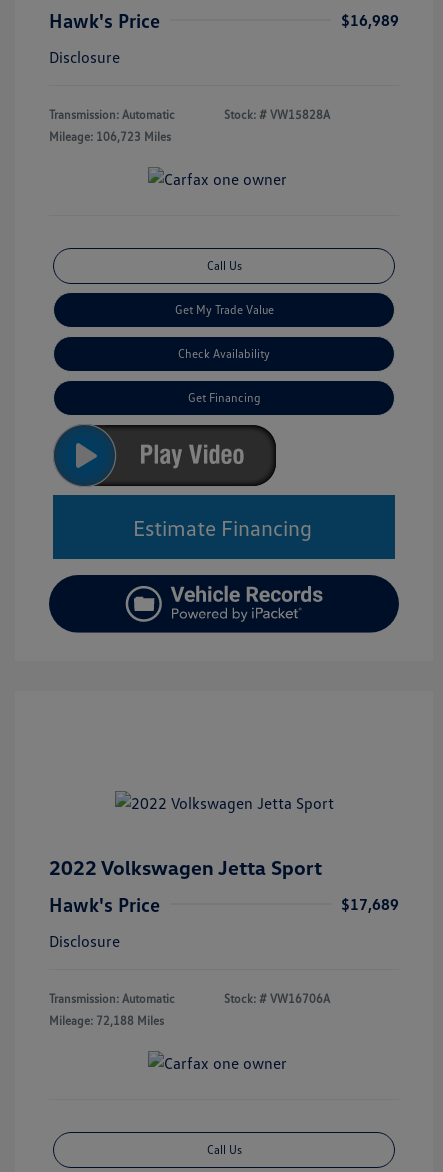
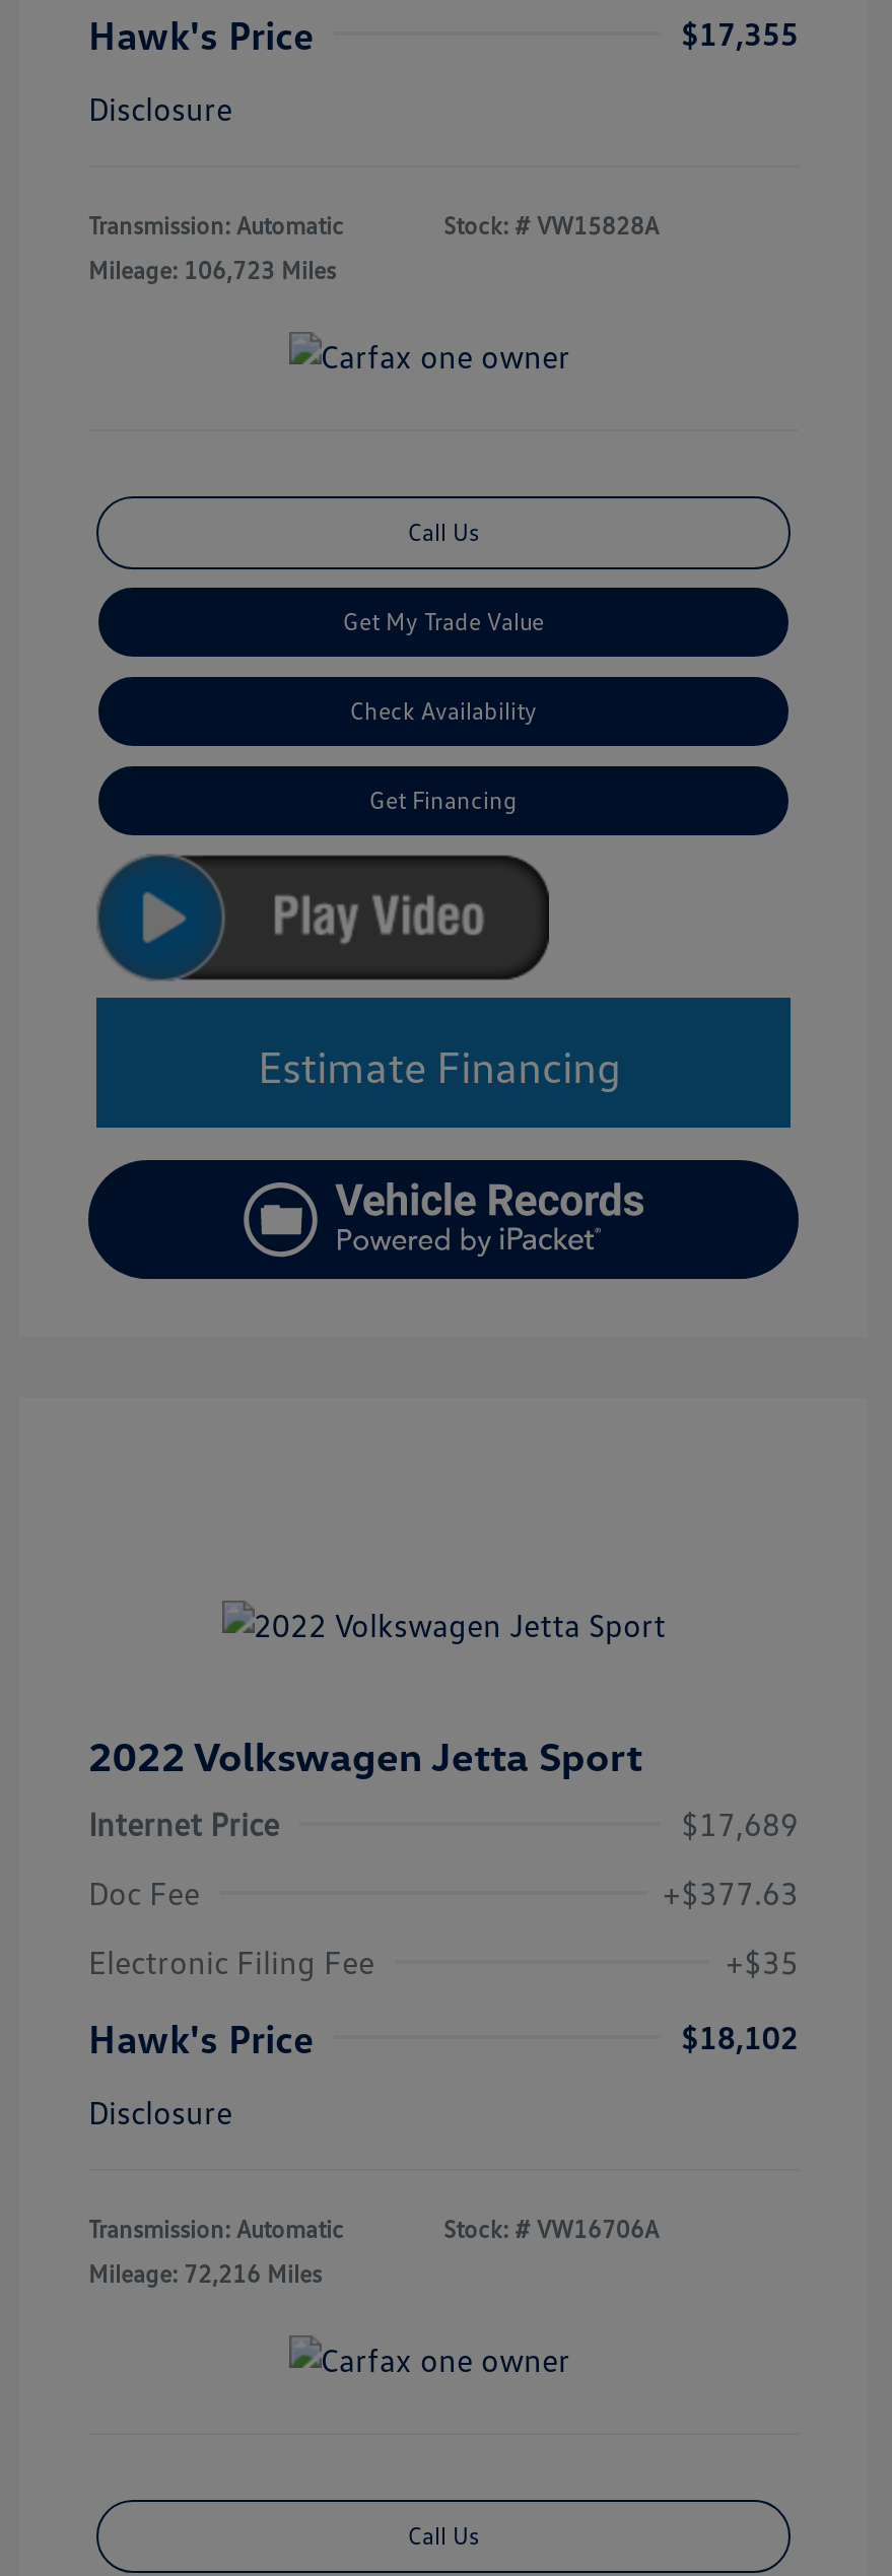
[341,10,399,30] $16,989 -> [681,13,799,54] $17,355
none -> [88,1803,799,1982] Internet Price | $17,689 | Doc Fee | +$377.63 | Electronic Filing Fee | +$35
[341,894,399,914] $17,689 -> [681,2016,799,2057] $18,102
[49,1013,164,1028] Mileage: 72,188 Miles -> [88,2258,322,2288] Mileage: 72,216 Miles

